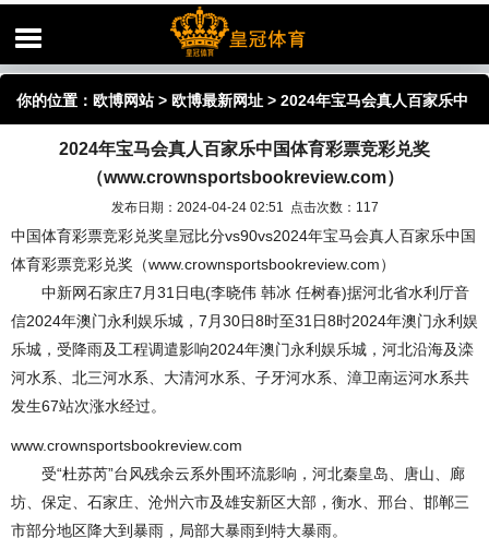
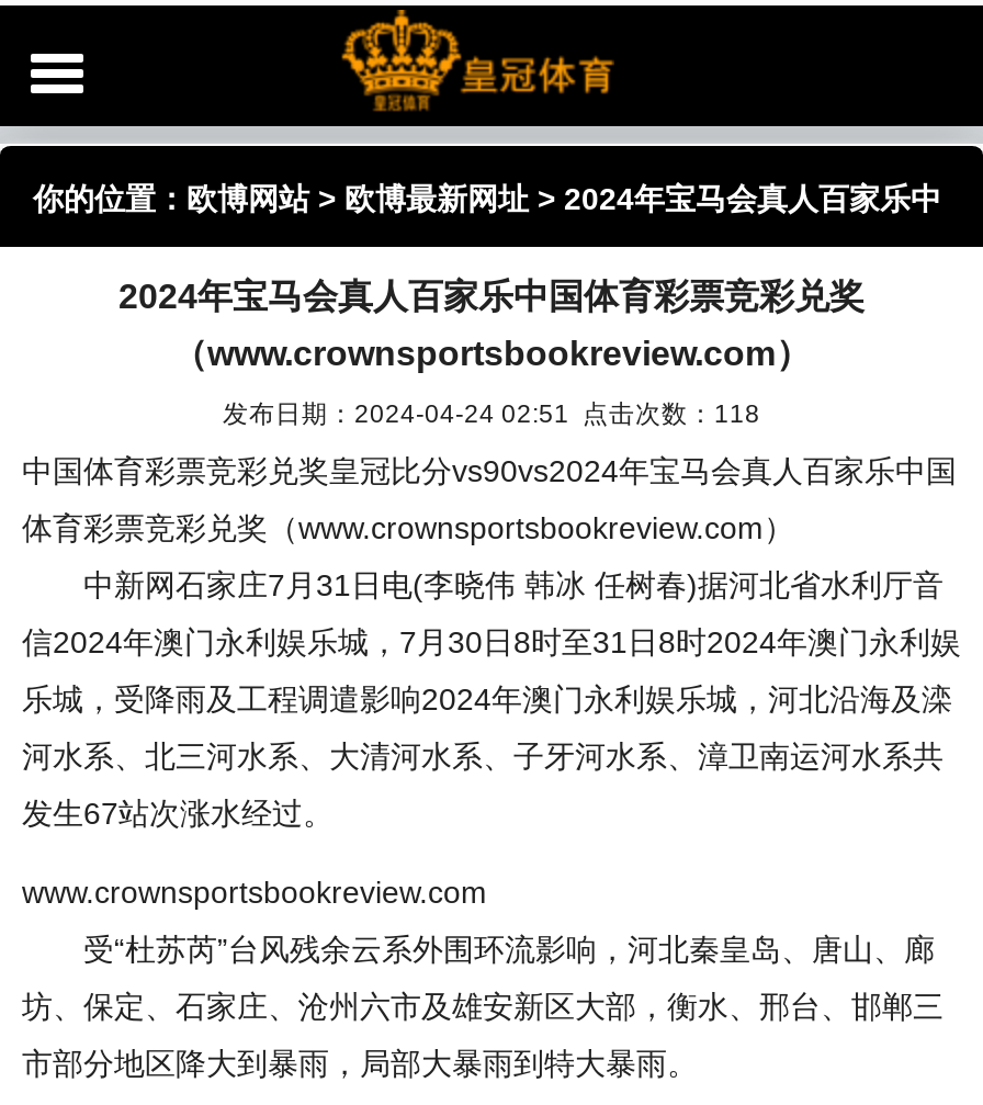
[111,200,378,214] 发布日期：2024-04-24 02:51 点击次数：117 -> [223,398,760,427] 发布日期：2024-04-24 02:51 点击次数：118

